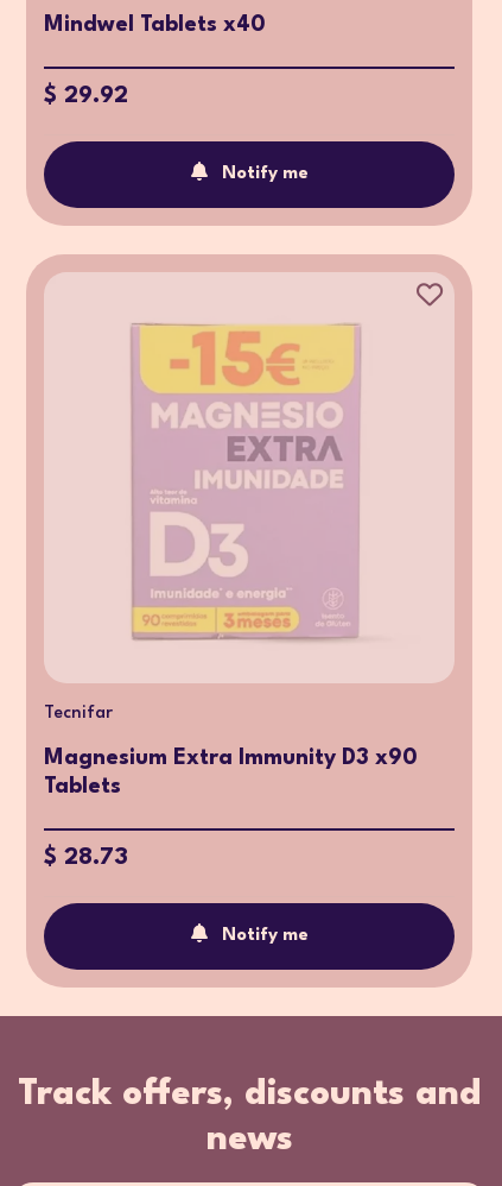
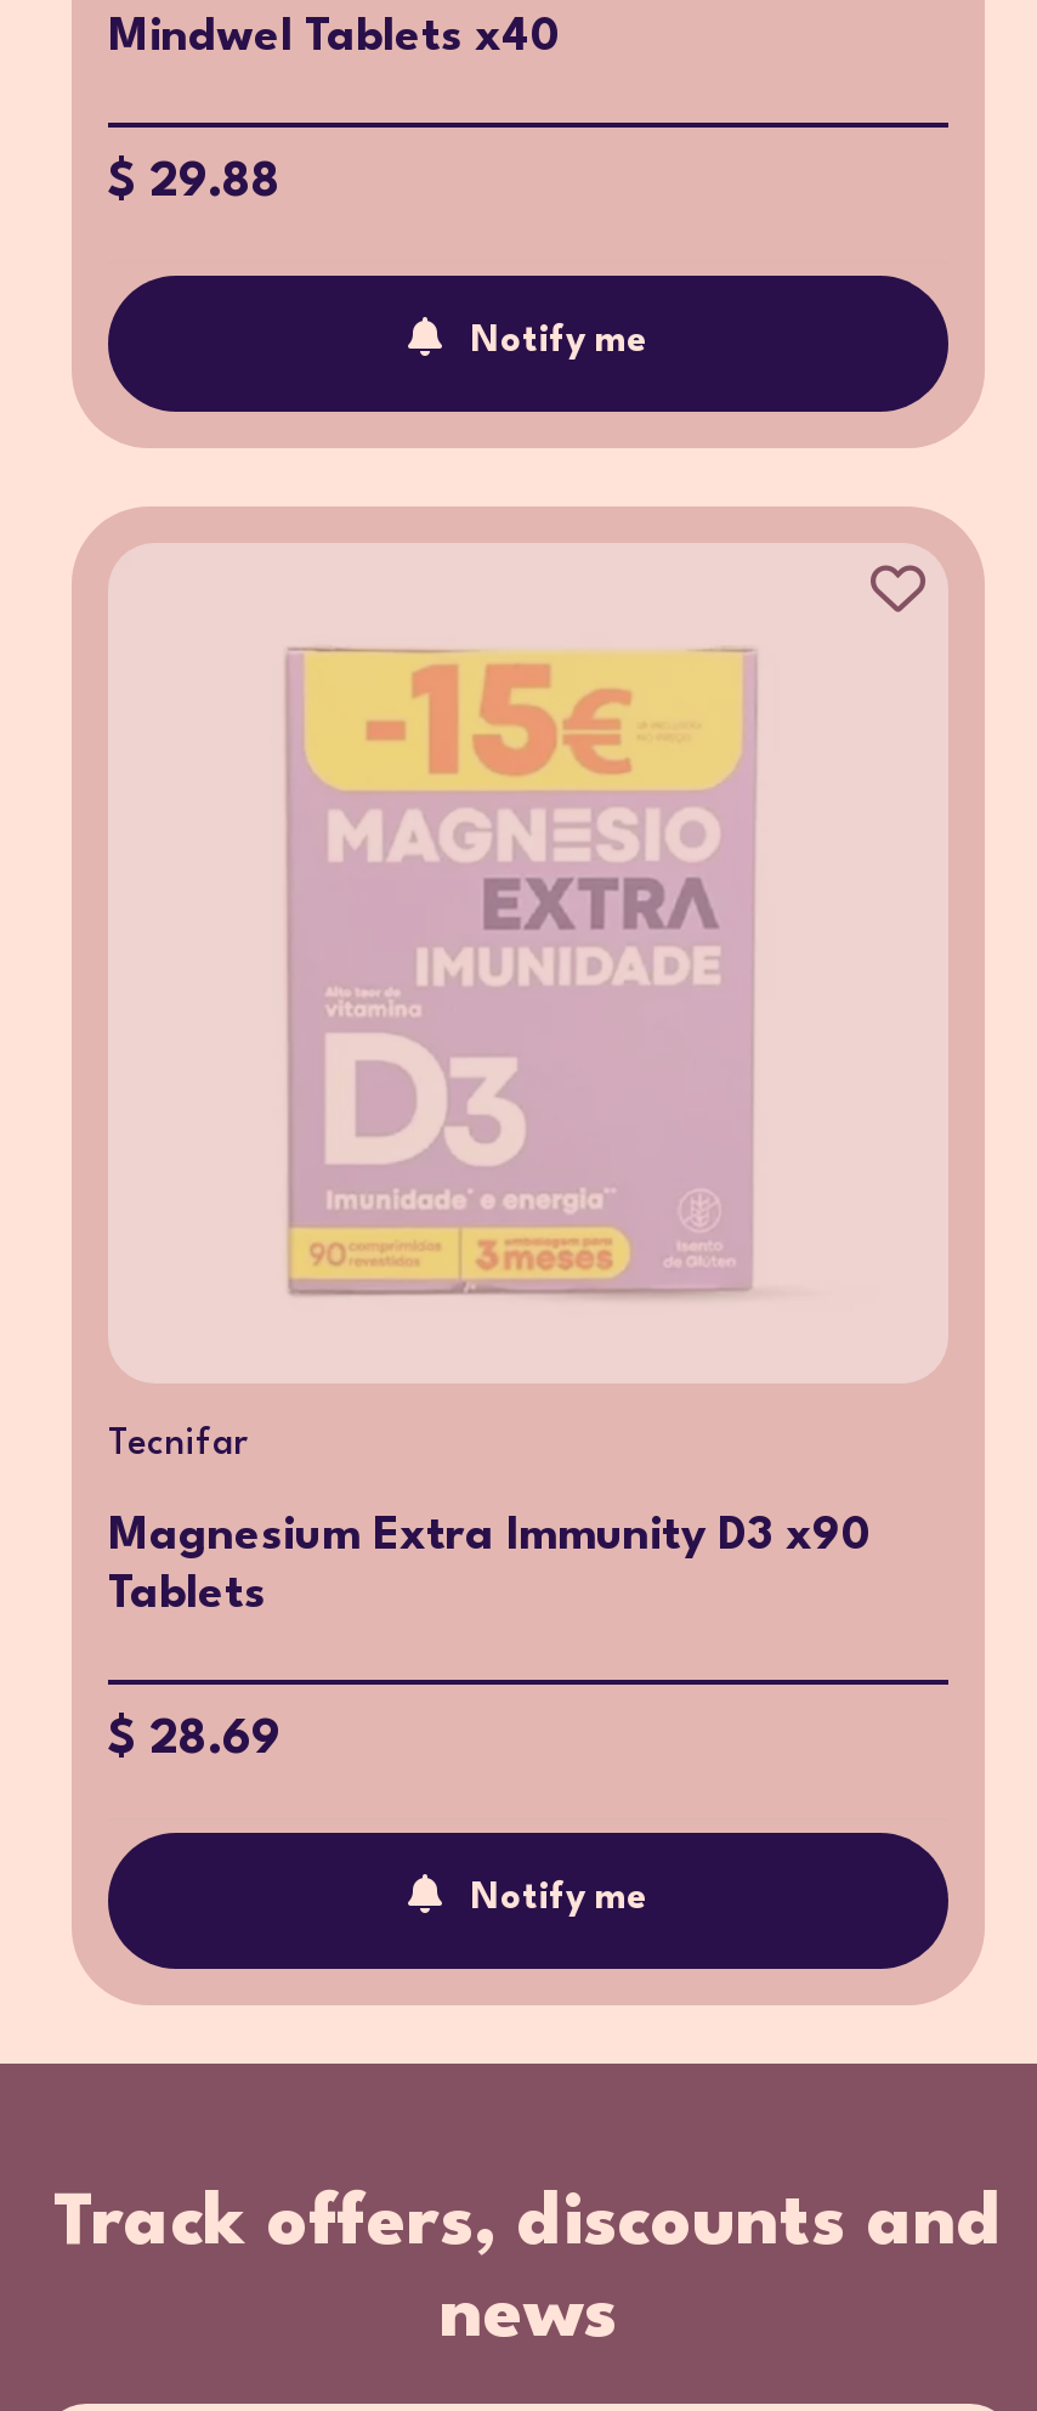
[44,84,128,108] $ 29.92 -> [108,158,280,206] $ 29.88
[44,846,128,869] $ 28.73 -> [108,1715,280,1764] $ 28.69

